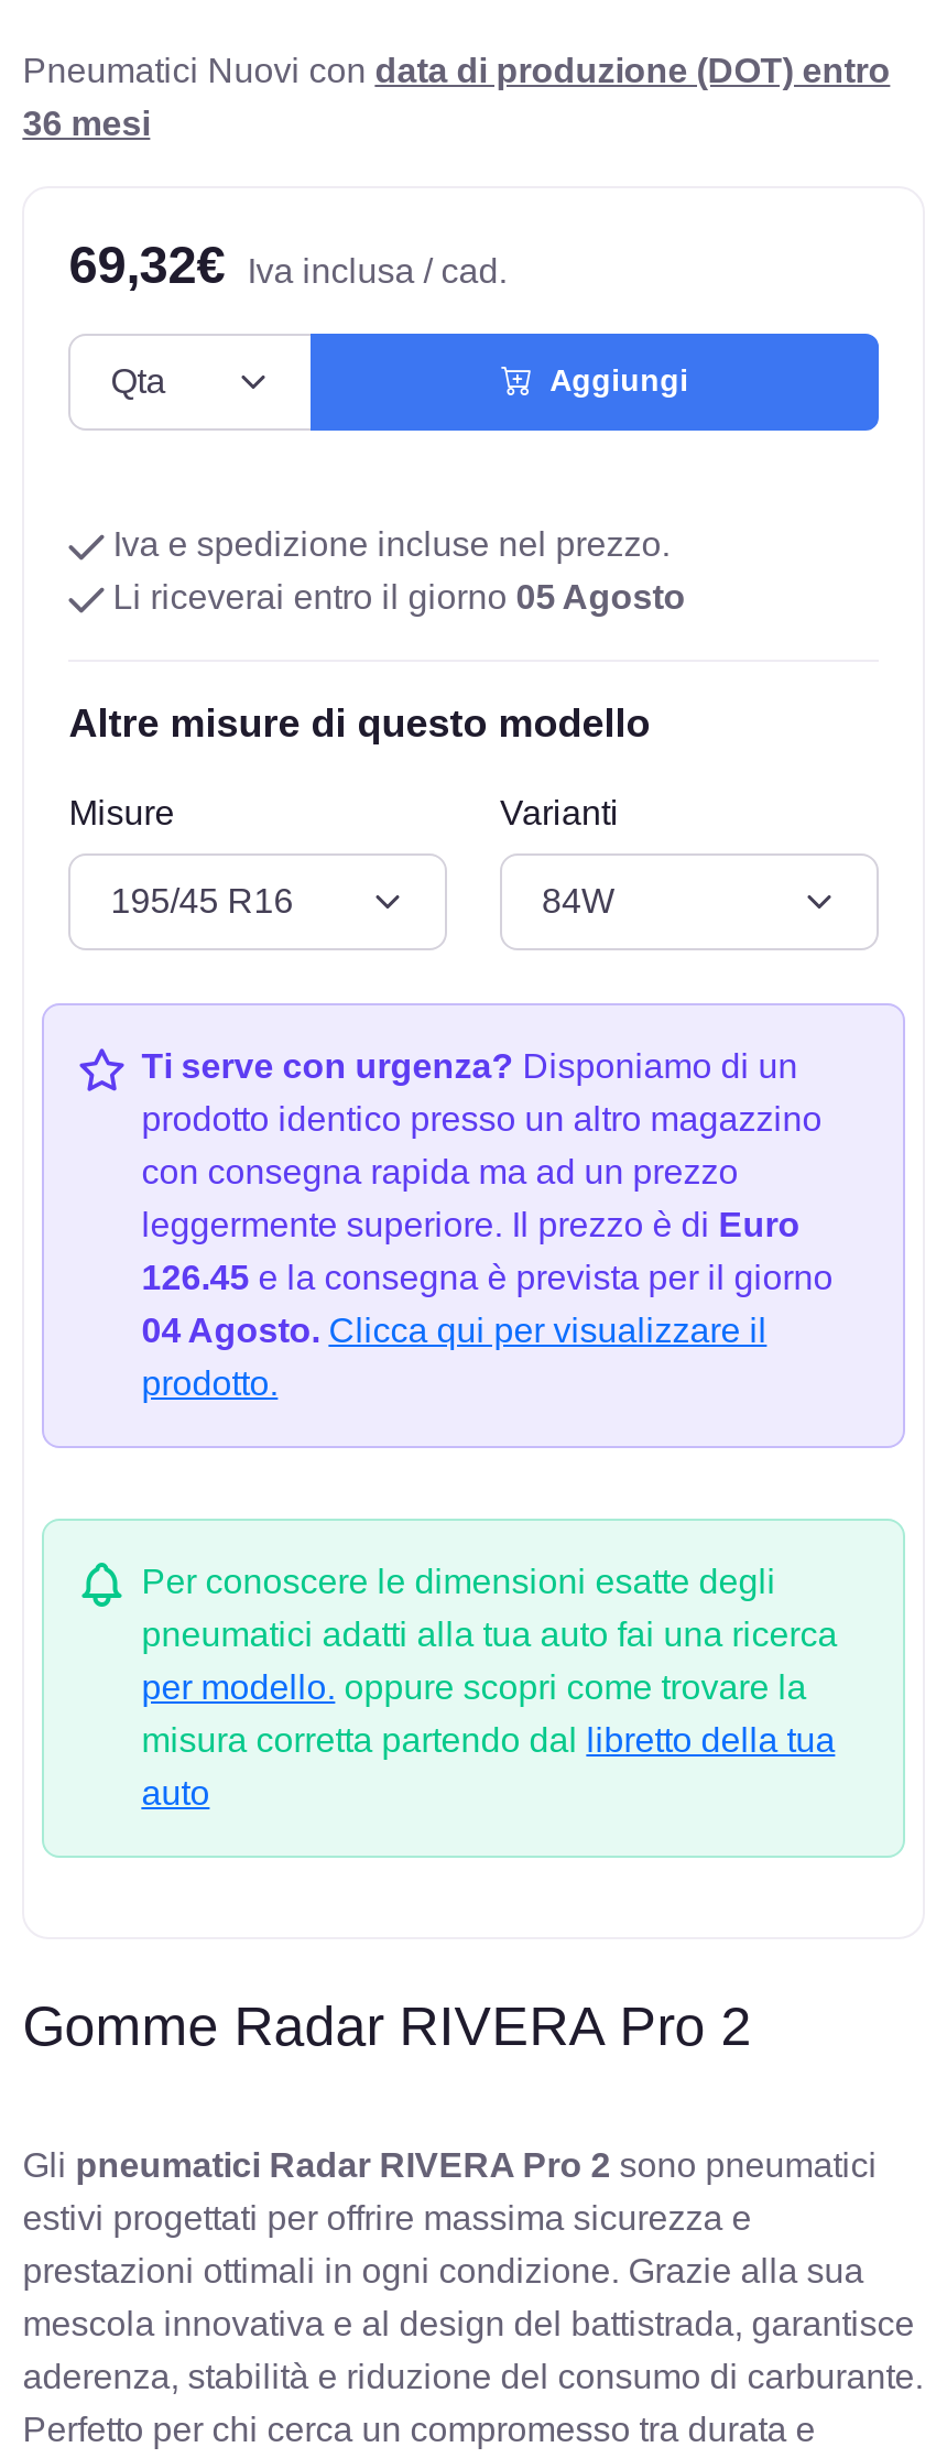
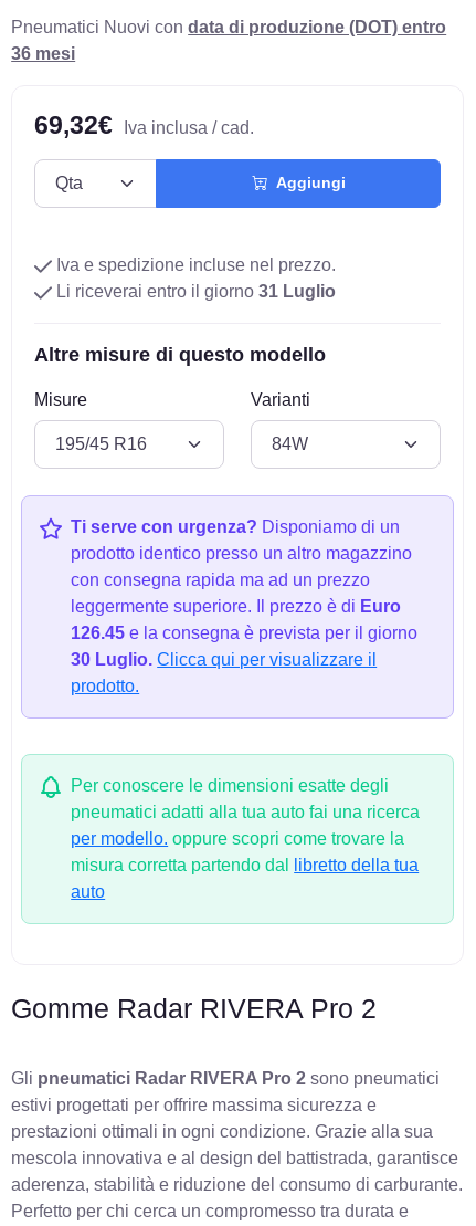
[104,578,685,616] Li riceverai entro il giorno 05 Agosto -> [52,282,336,301] Li riceverai entro il giorno 31 Luglio
[141,1312,767,1350] 04 Agosto. Clicca qui per visualizzare il -> [71,650,377,669] 30 Luglio. Clicca qui per visualizzare il

